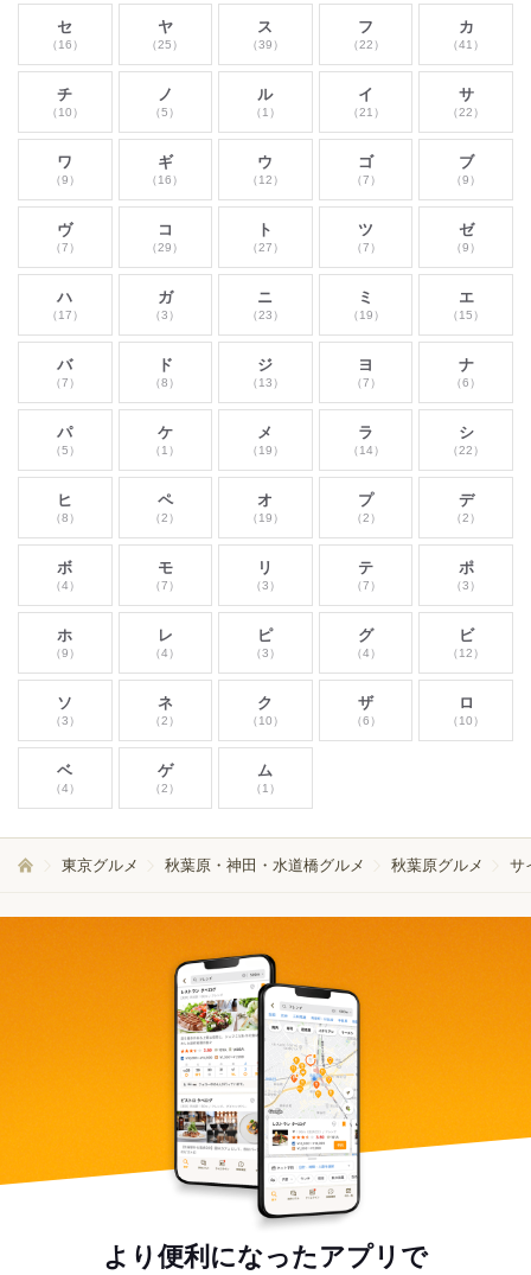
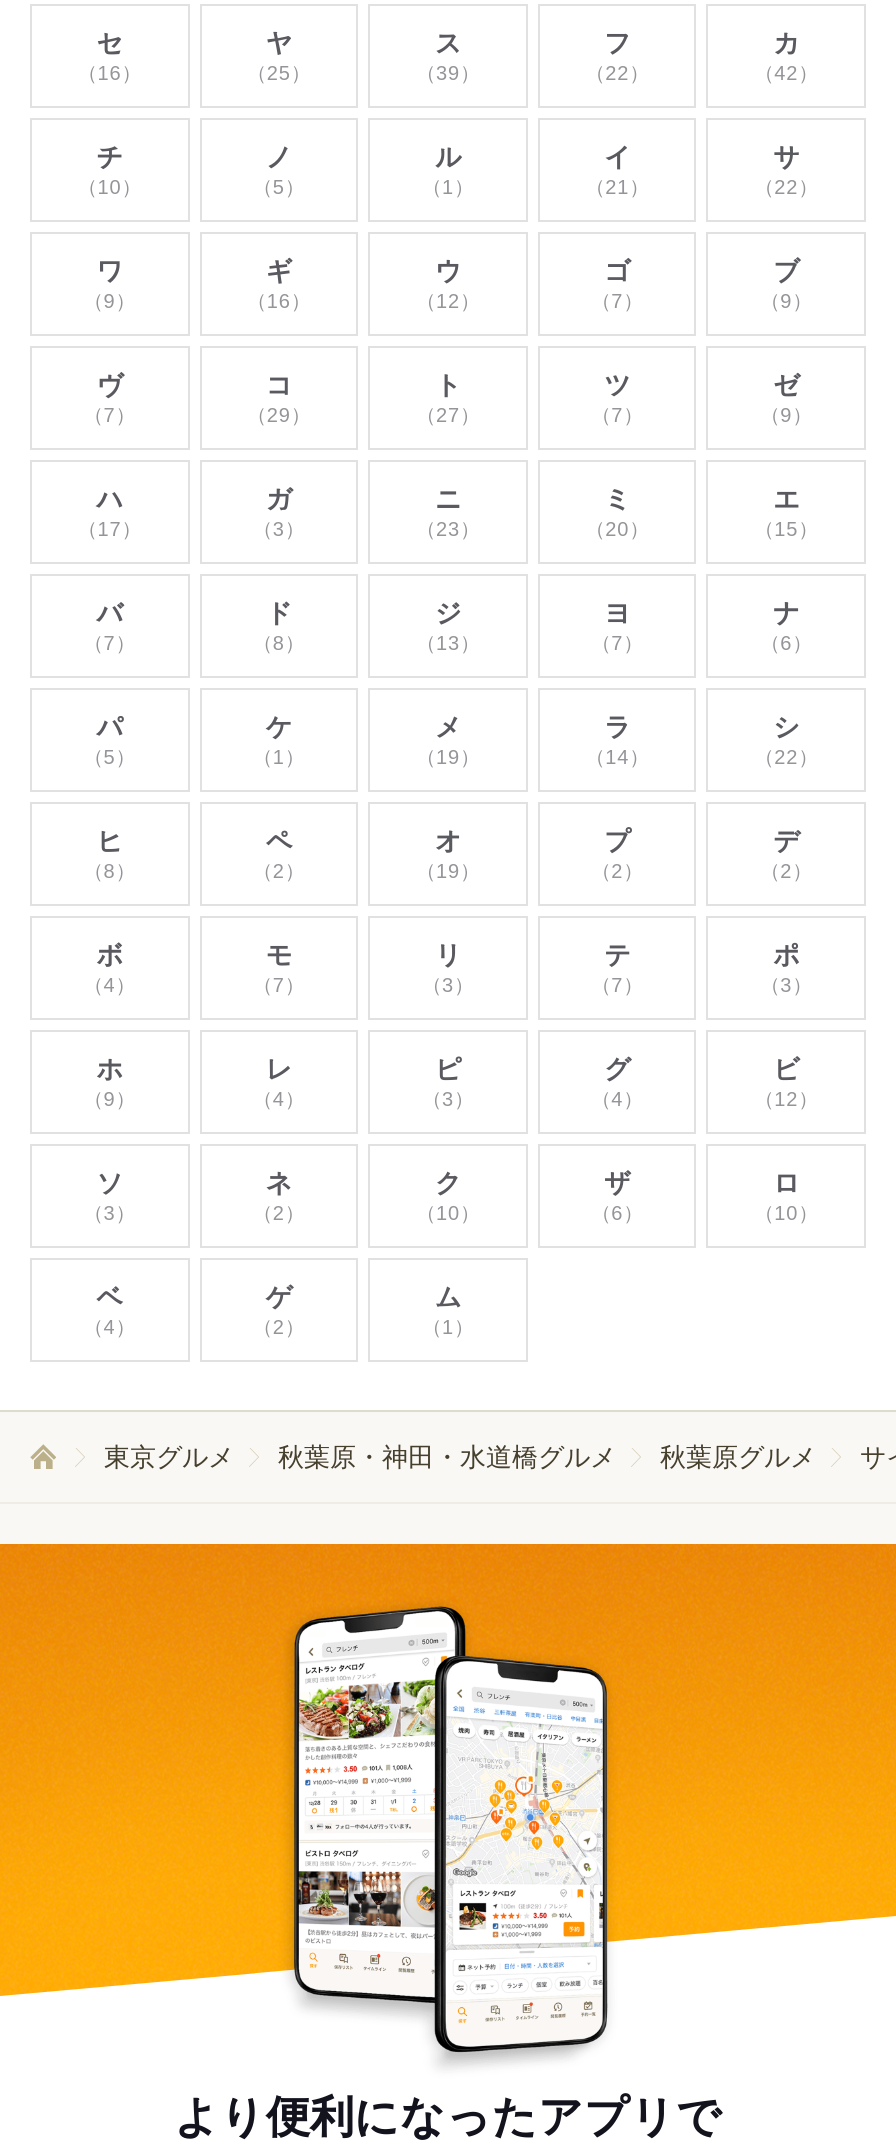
[447,37,485,50] （41） -> [754,61,818,83] （42）
[347,308,385,321] （19） -> [585,517,649,539] （20）

